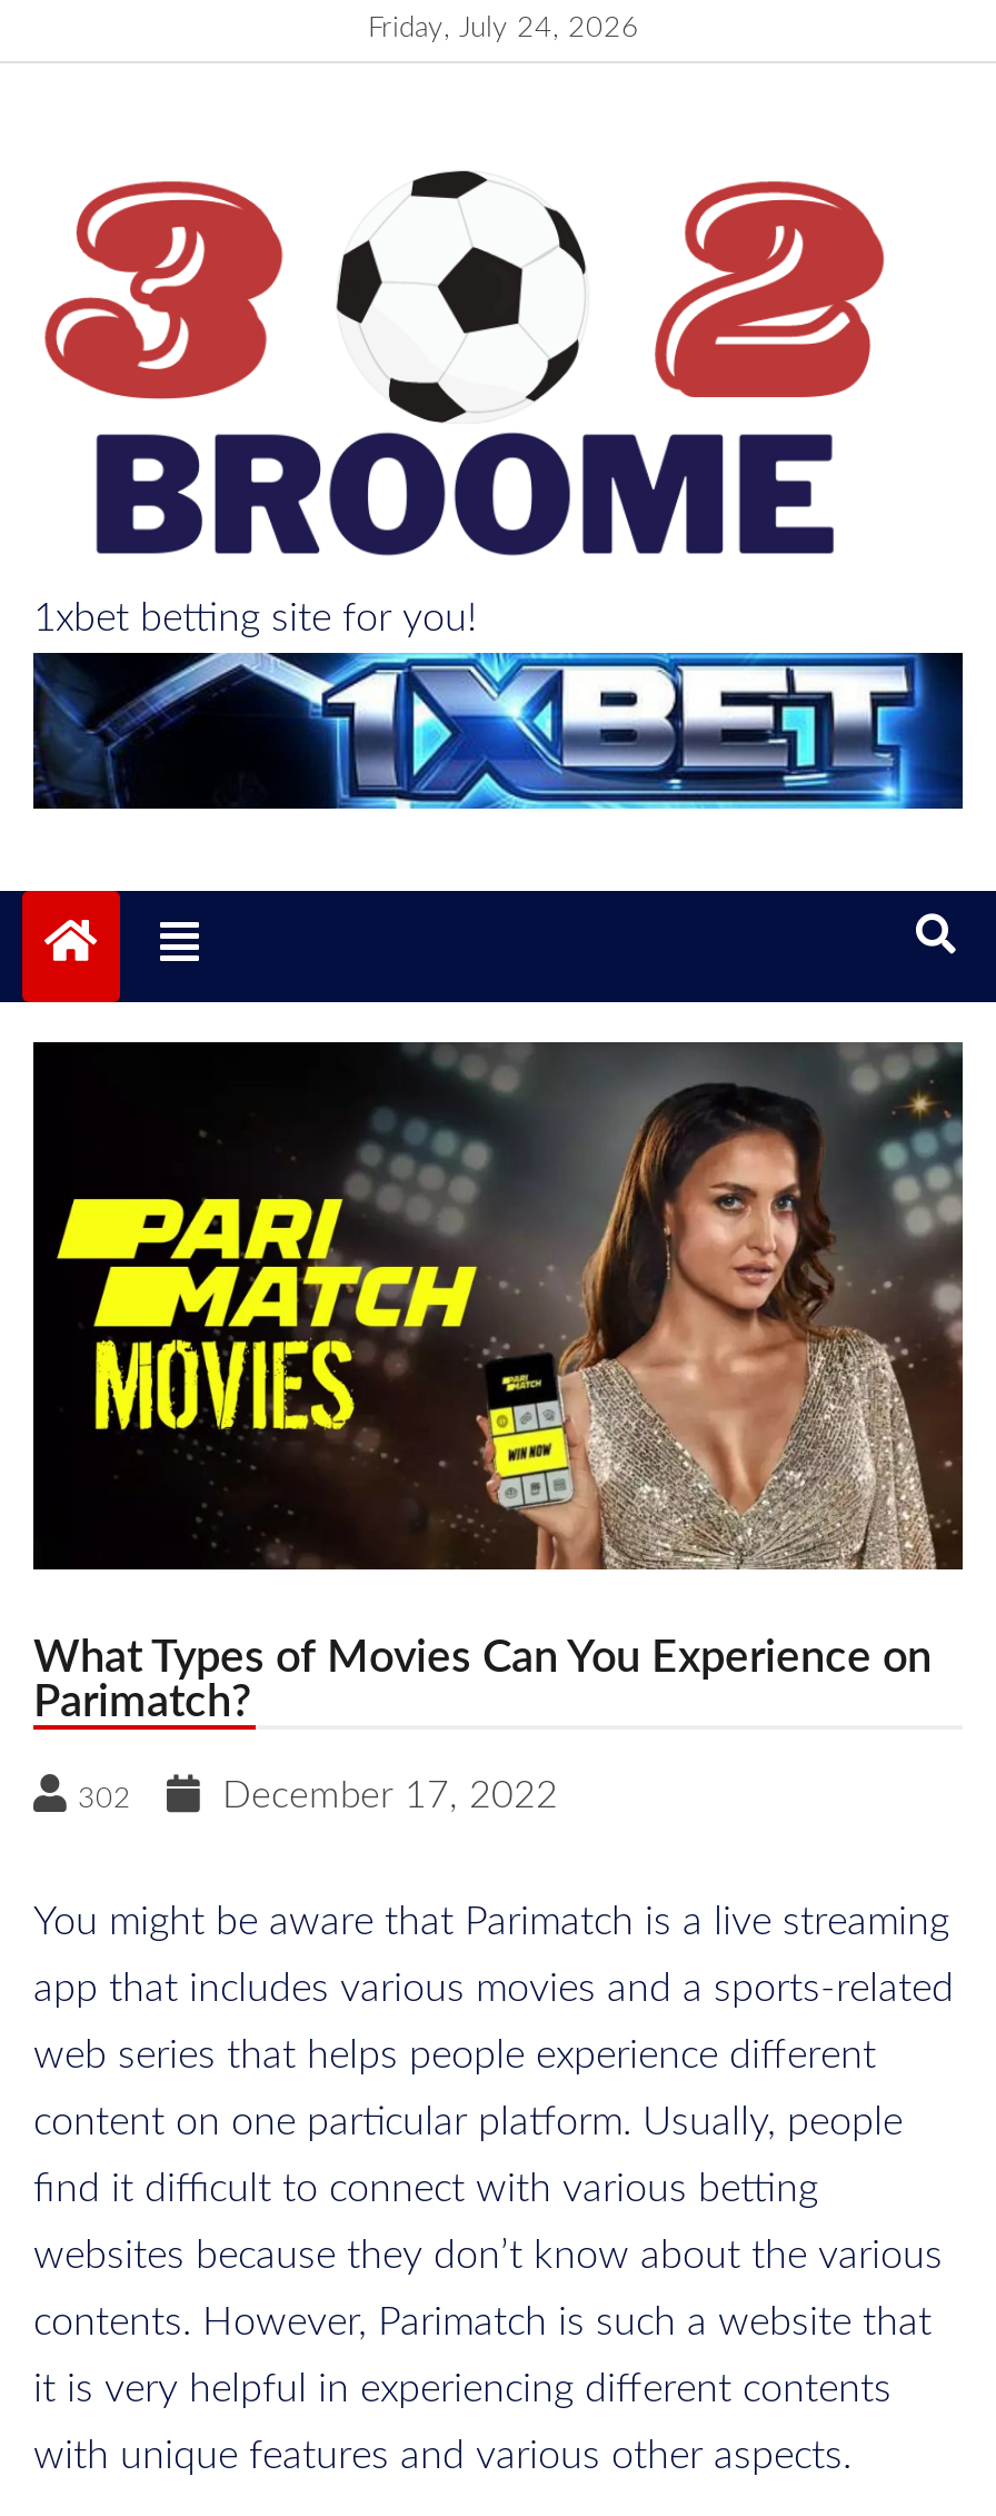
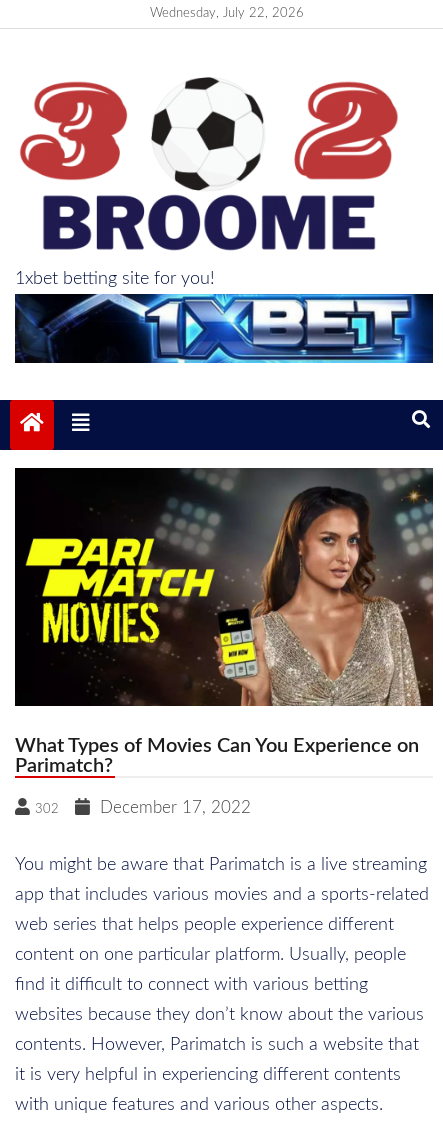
[368,14,639,43] Friday, July 24, 2026 -> [149,7,303,20] Wednesday, July 22, 2026

